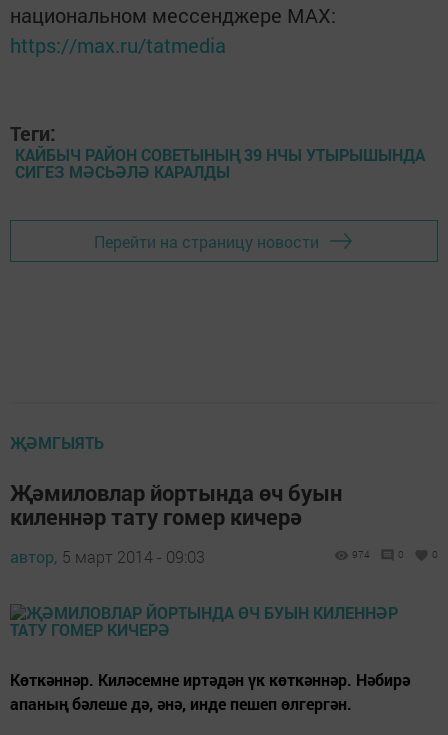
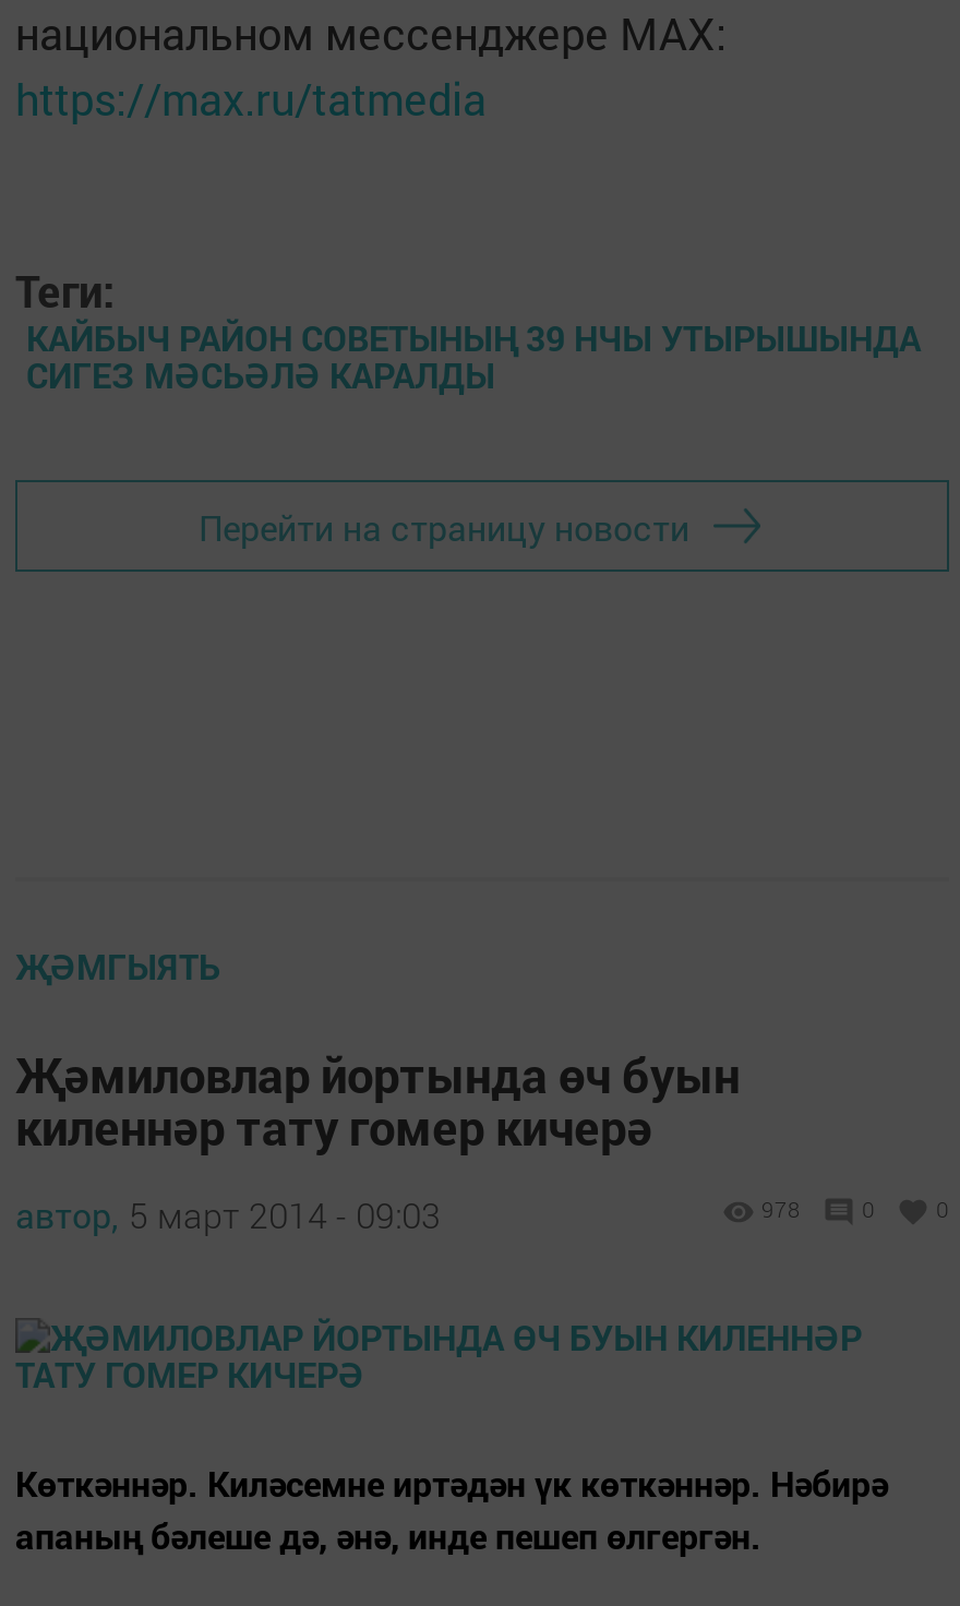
[352,548,370,561] 974 -> [761,1196,801,1225] 978

